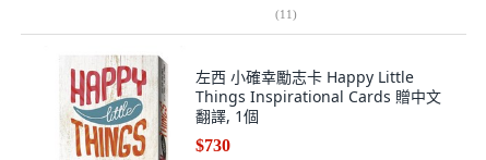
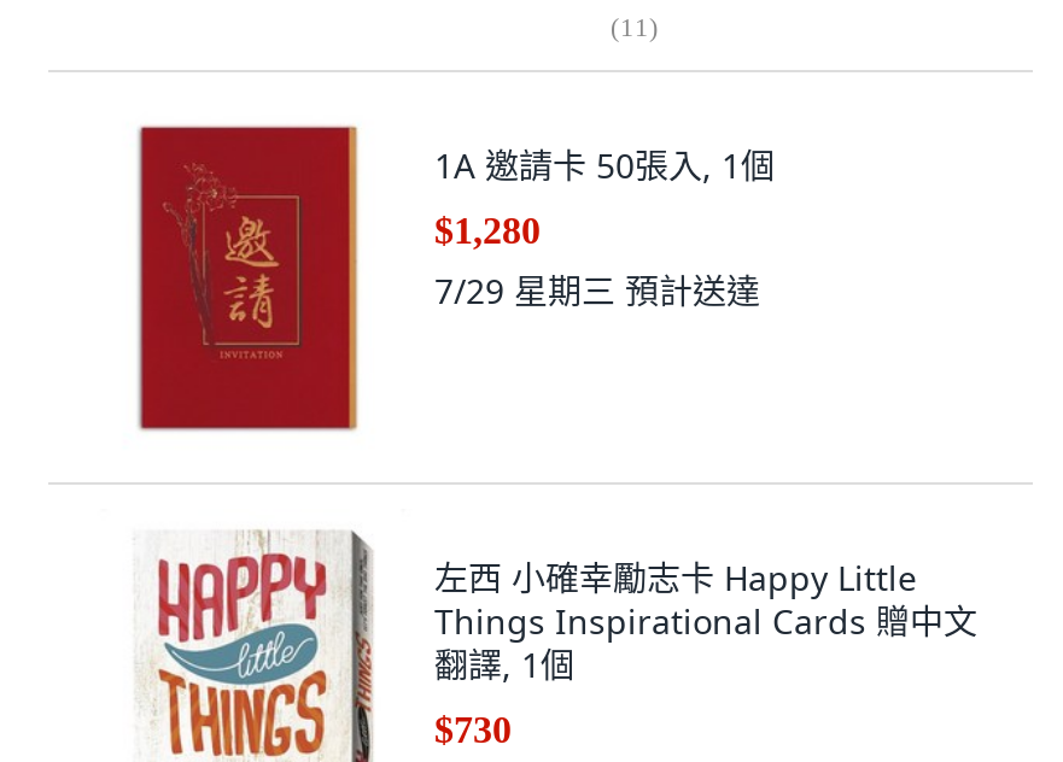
none -> [138,123,775,432] [image] | 1A 邀請卡 50張入, 1個 | $1,280 | 7/29 星期三預計送達

